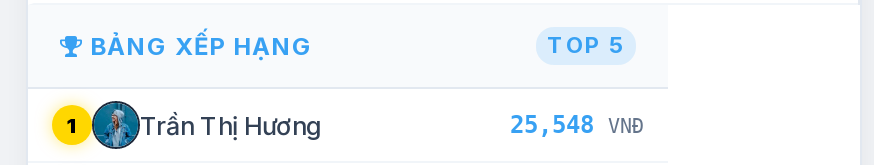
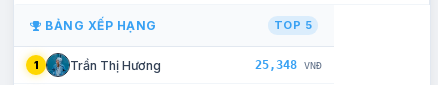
[510,110,644,138] 25,548 VNĐ -> [255,57,322,71] 25,348 VNĐ

